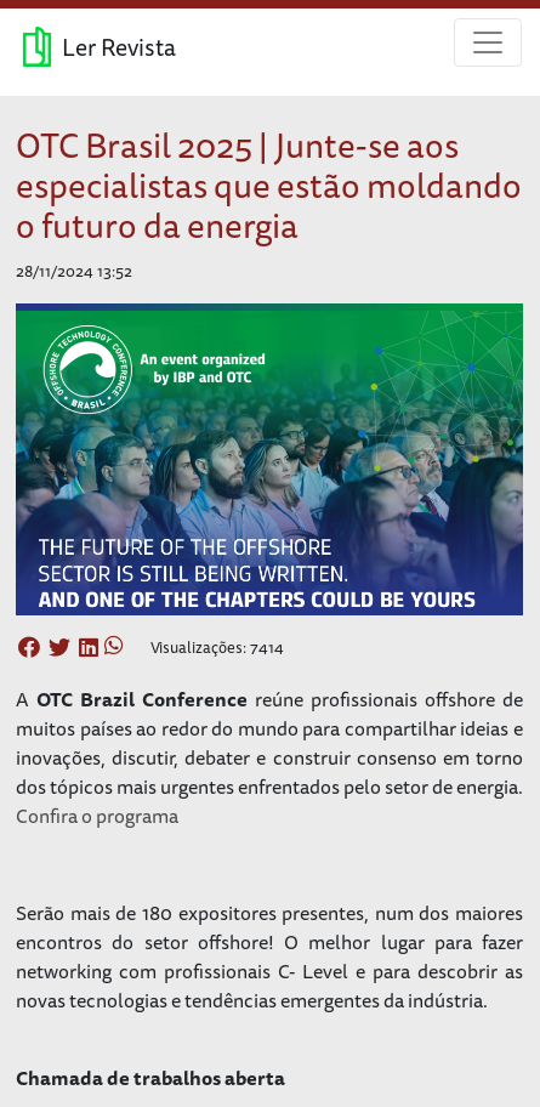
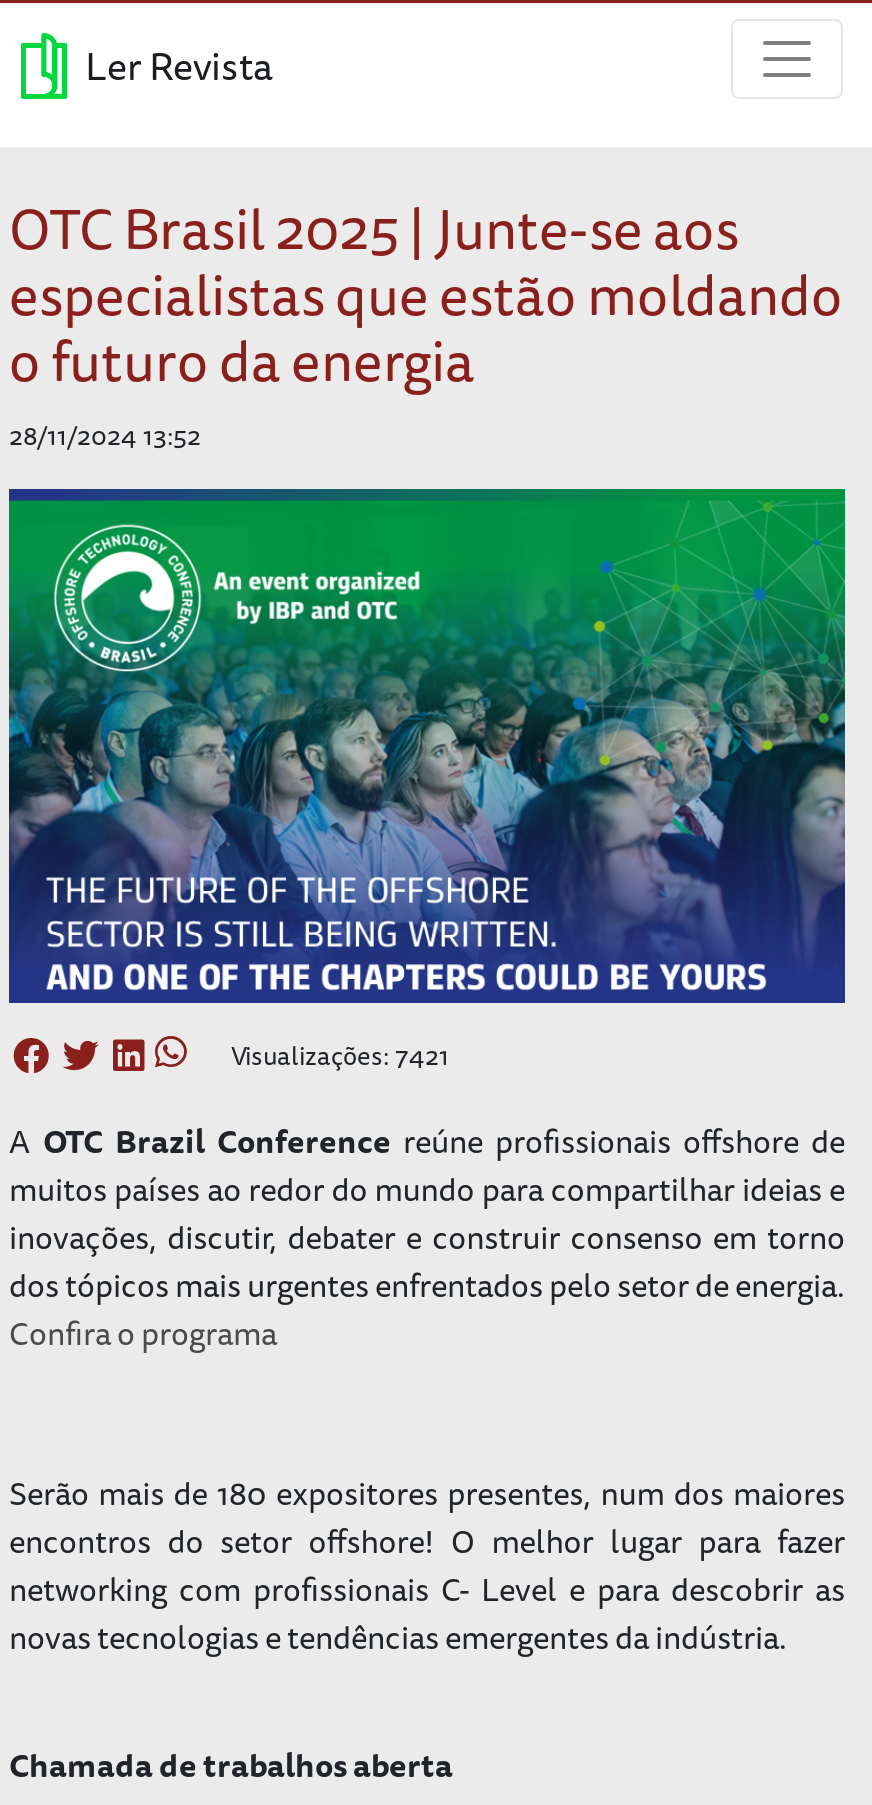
[150,634,284,658] Visualizações: 7414 -> [231,1034,449,1074] Visualizações: 7421

